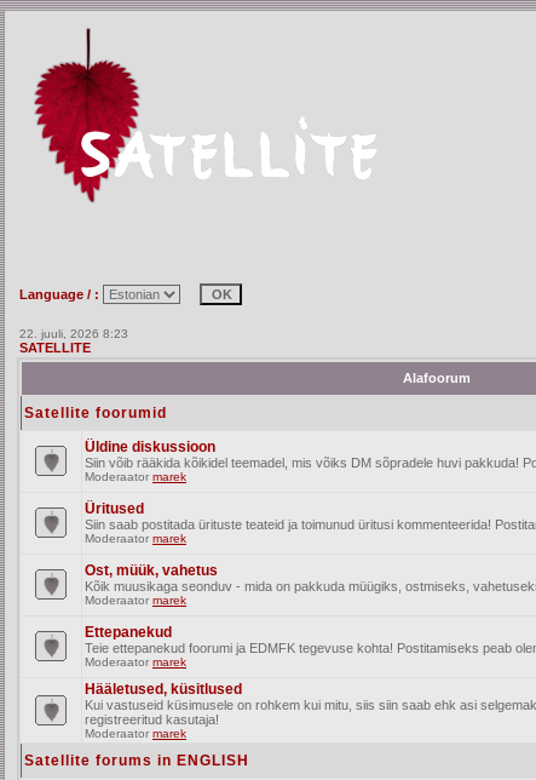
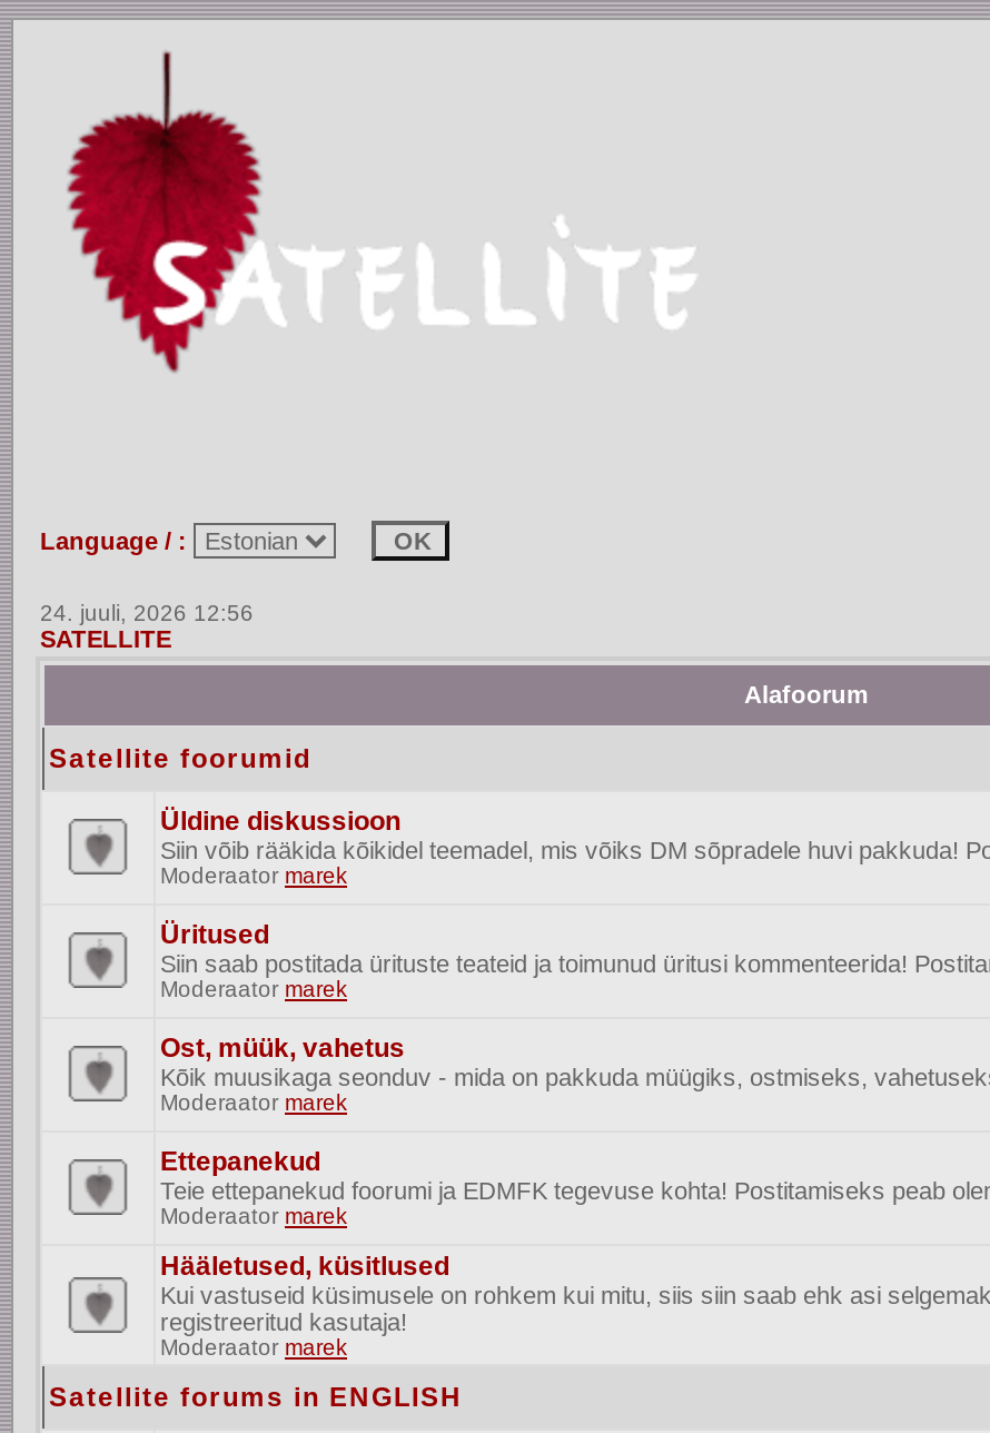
[19,327,128,340] 22. juuli, 2026 8:23 -> [40,601,254,625] 24. juuli, 2026 12:56

